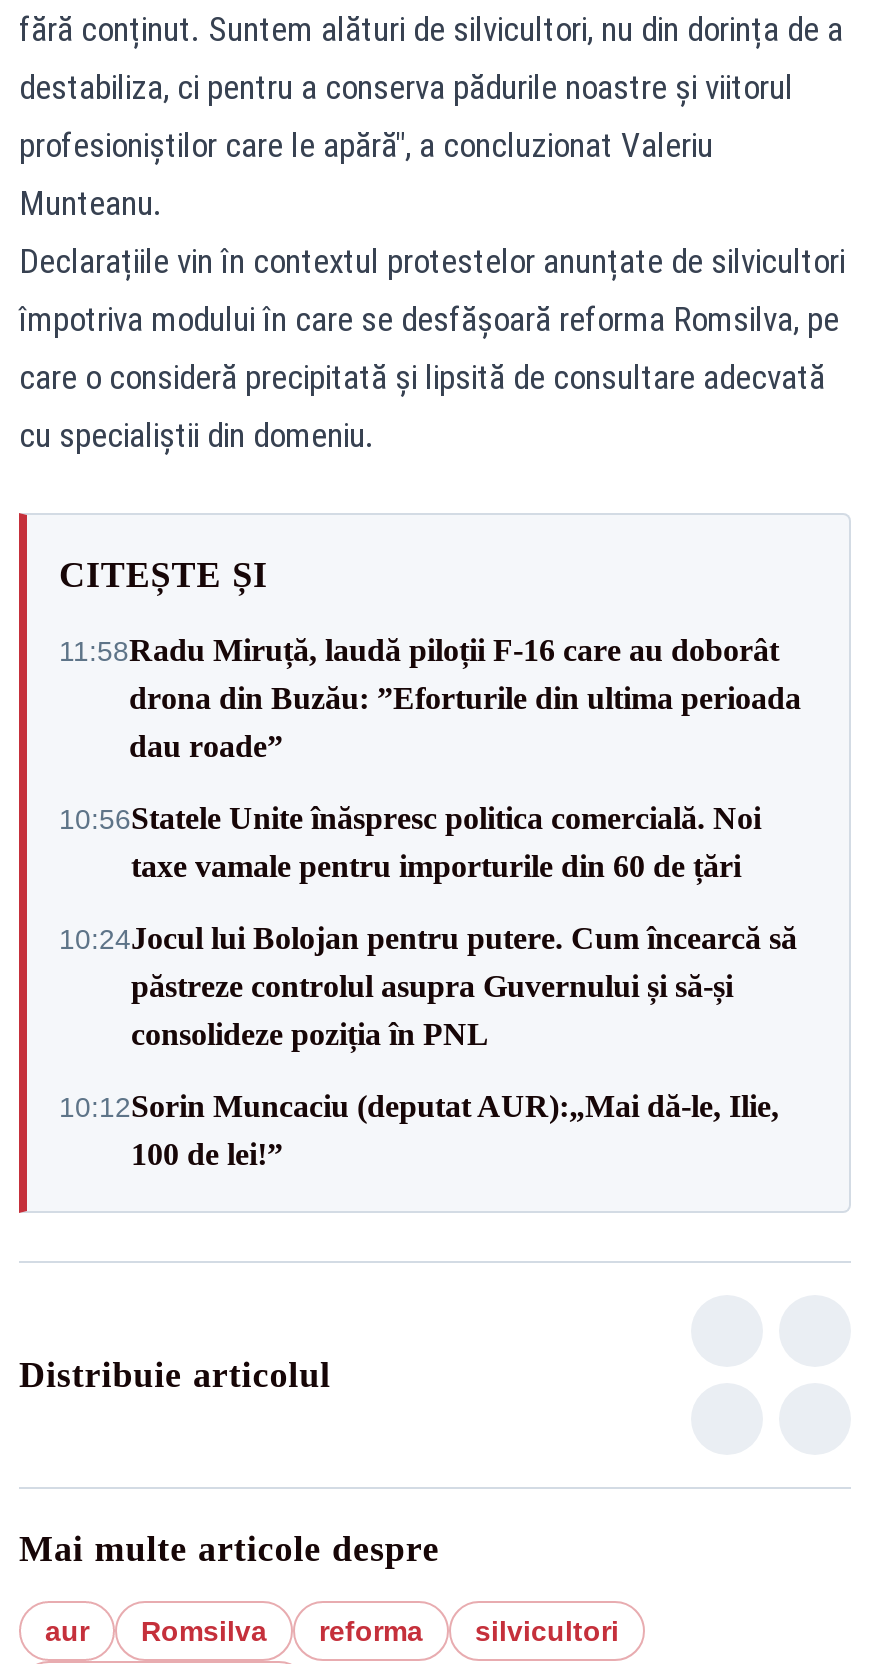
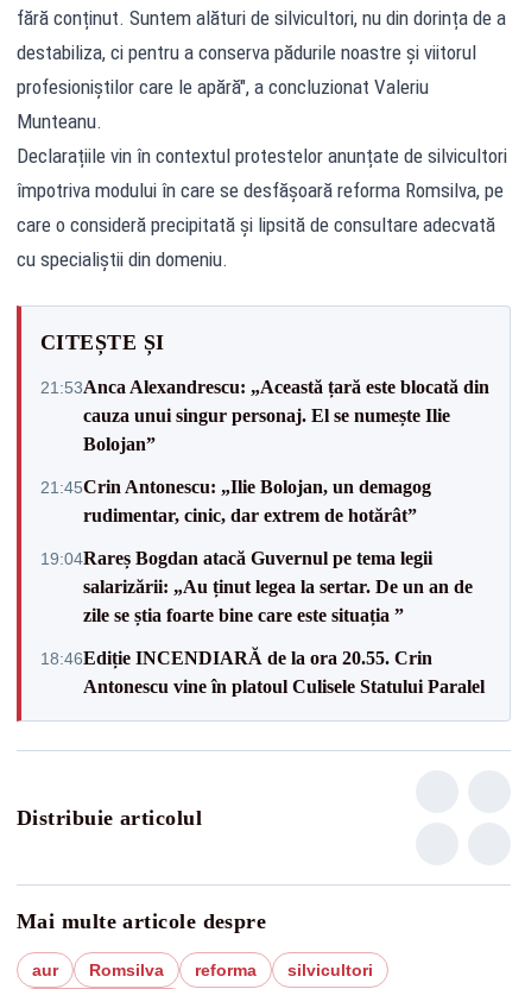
[59,633,801,763] 11:58Radu Miruță, laudă piloții F-16 care au doborât | drona din Buzău: ”Eforturile din ultima perioada | dau roade” -> [40,376,489,453] 21:53Anca Alexandrescu: „Această țară este blocată din | cauza unui singur personaj. El se numește Ilie | Bolojan”
[59,801,761,883] 10:56Statele Unite înăspresc politica comercială. Noi | taxe vamale pentru importurile din 60 de țări -> [40,476,431,525] 21:45Crin Antonescu: „Ilie Bolojan, un demagog | rudimentar, cinic, dar extrem de hotărât”
[59,921,797,1051] 10:24Jocul lui Bolojan pentru putere. Cum încearcă să | păstreze controlul asupra Guvernului și să-și | consolideze poziția în PNL -> [40,547,473,625] 19:04Rareș Bogdan atacă Guvernul pe tema legii | salarizării: „Au ținut legea la sertar. De un an de | zile se știa foarte bine care este situația ”
[59,1089,779,1171] 10:12Sorin Muncaciu (deputat AUR):„Mai dă-le, Ilie, | 100 de lei!” -> [40,647,485,696] 18:46Ediție INCENDIARĂ de la ora 20.55. Crin | Antonescu vine în platoul Culisele Statului Paralel

